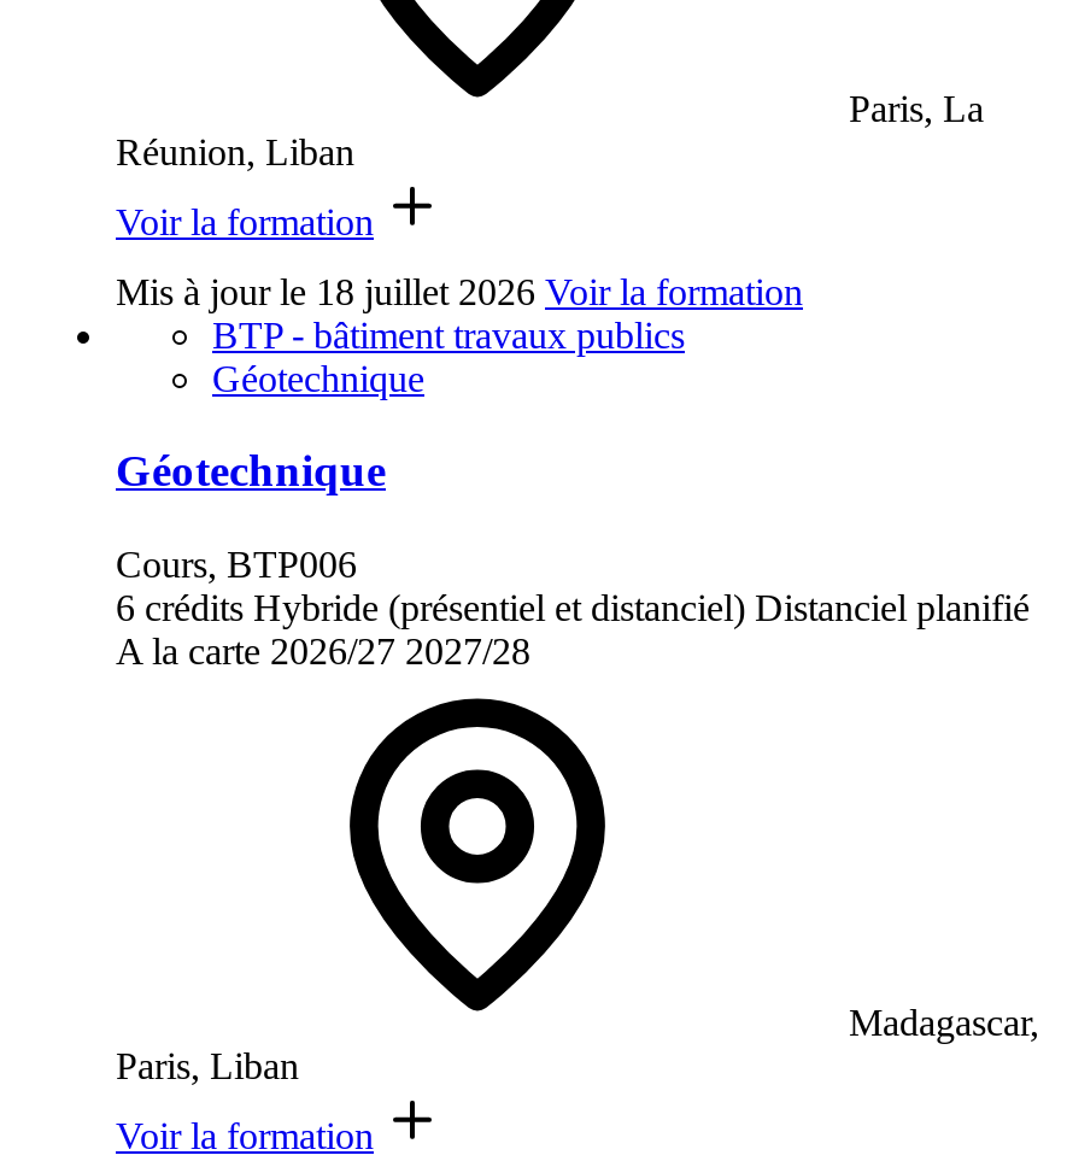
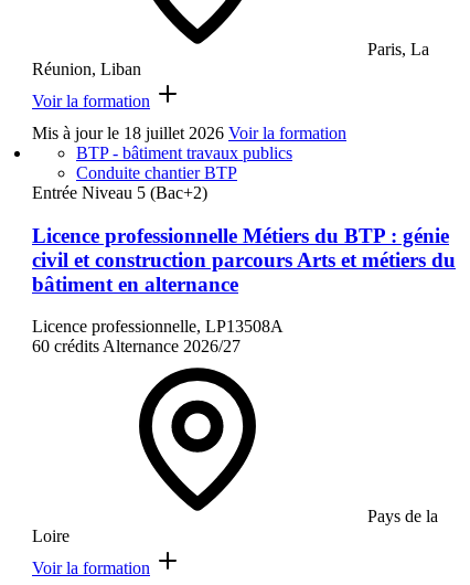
[212,357,424,398] Géotechnique -> [32,163,237,202] Conduite chantier BTP | Entrée Niveau 5 (Bac+2)
[116,445,386,496] Géotechnique -> [32,224,456,295] Licence professionnelle Métiers du BTP : génie | civil et construction parcours Arts et métiers du | bâtiment en alternance
[116,543,1030,671] Cours, BTP006 | 6 crédits Hybride (présentiel et distanciel) Distanciel planifié | A la carte 2026/27 2027/28 -> [32,317,284,356] Licence professionnelle, LP13508A | 60 crédits Alternance 2026/27
[116,1002,1039,1086] Madagascar, | Paris, Liban -> [32,507,438,546] Pays de la | Loire

